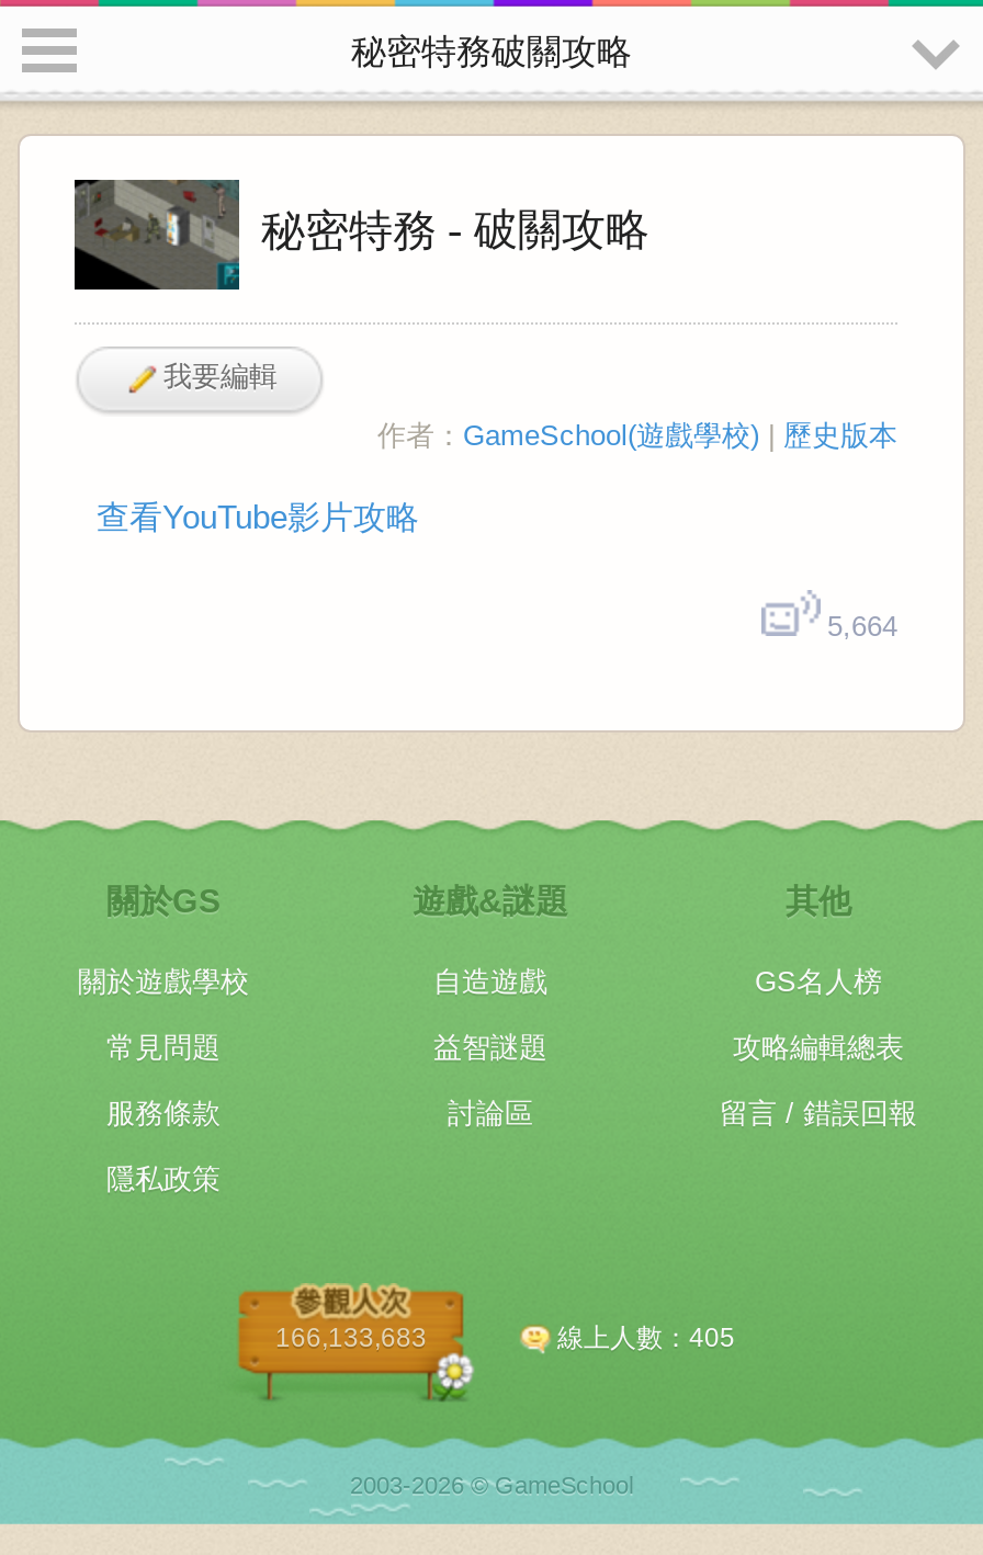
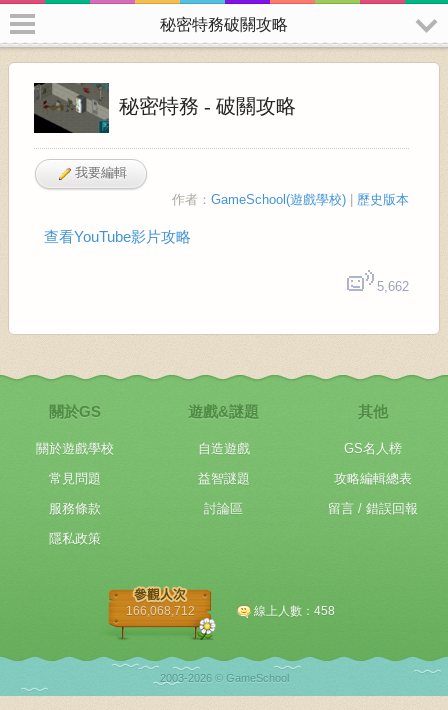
[827,610,897,643] 5,664 -> [377,279,409,294] 5,662
[275,1323,427,1354] 166,133,683 -> [125,604,194,618] 166,068,712
[557,1323,735,1354] 線上人數：405 -> [254,604,335,618] 線上人數：458

